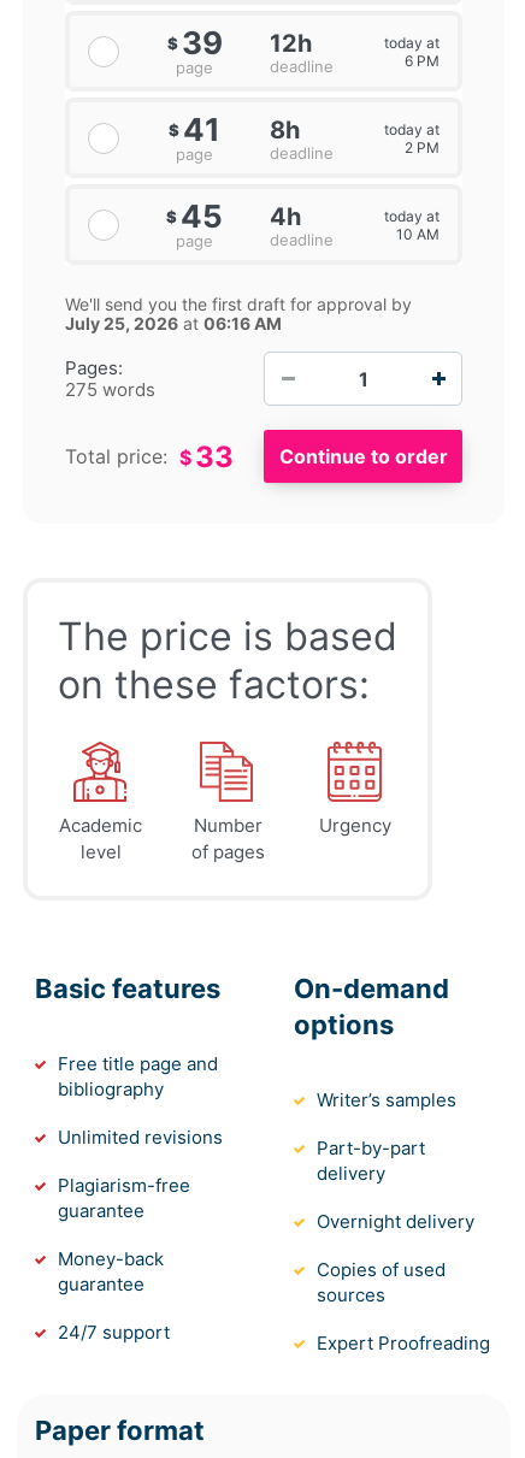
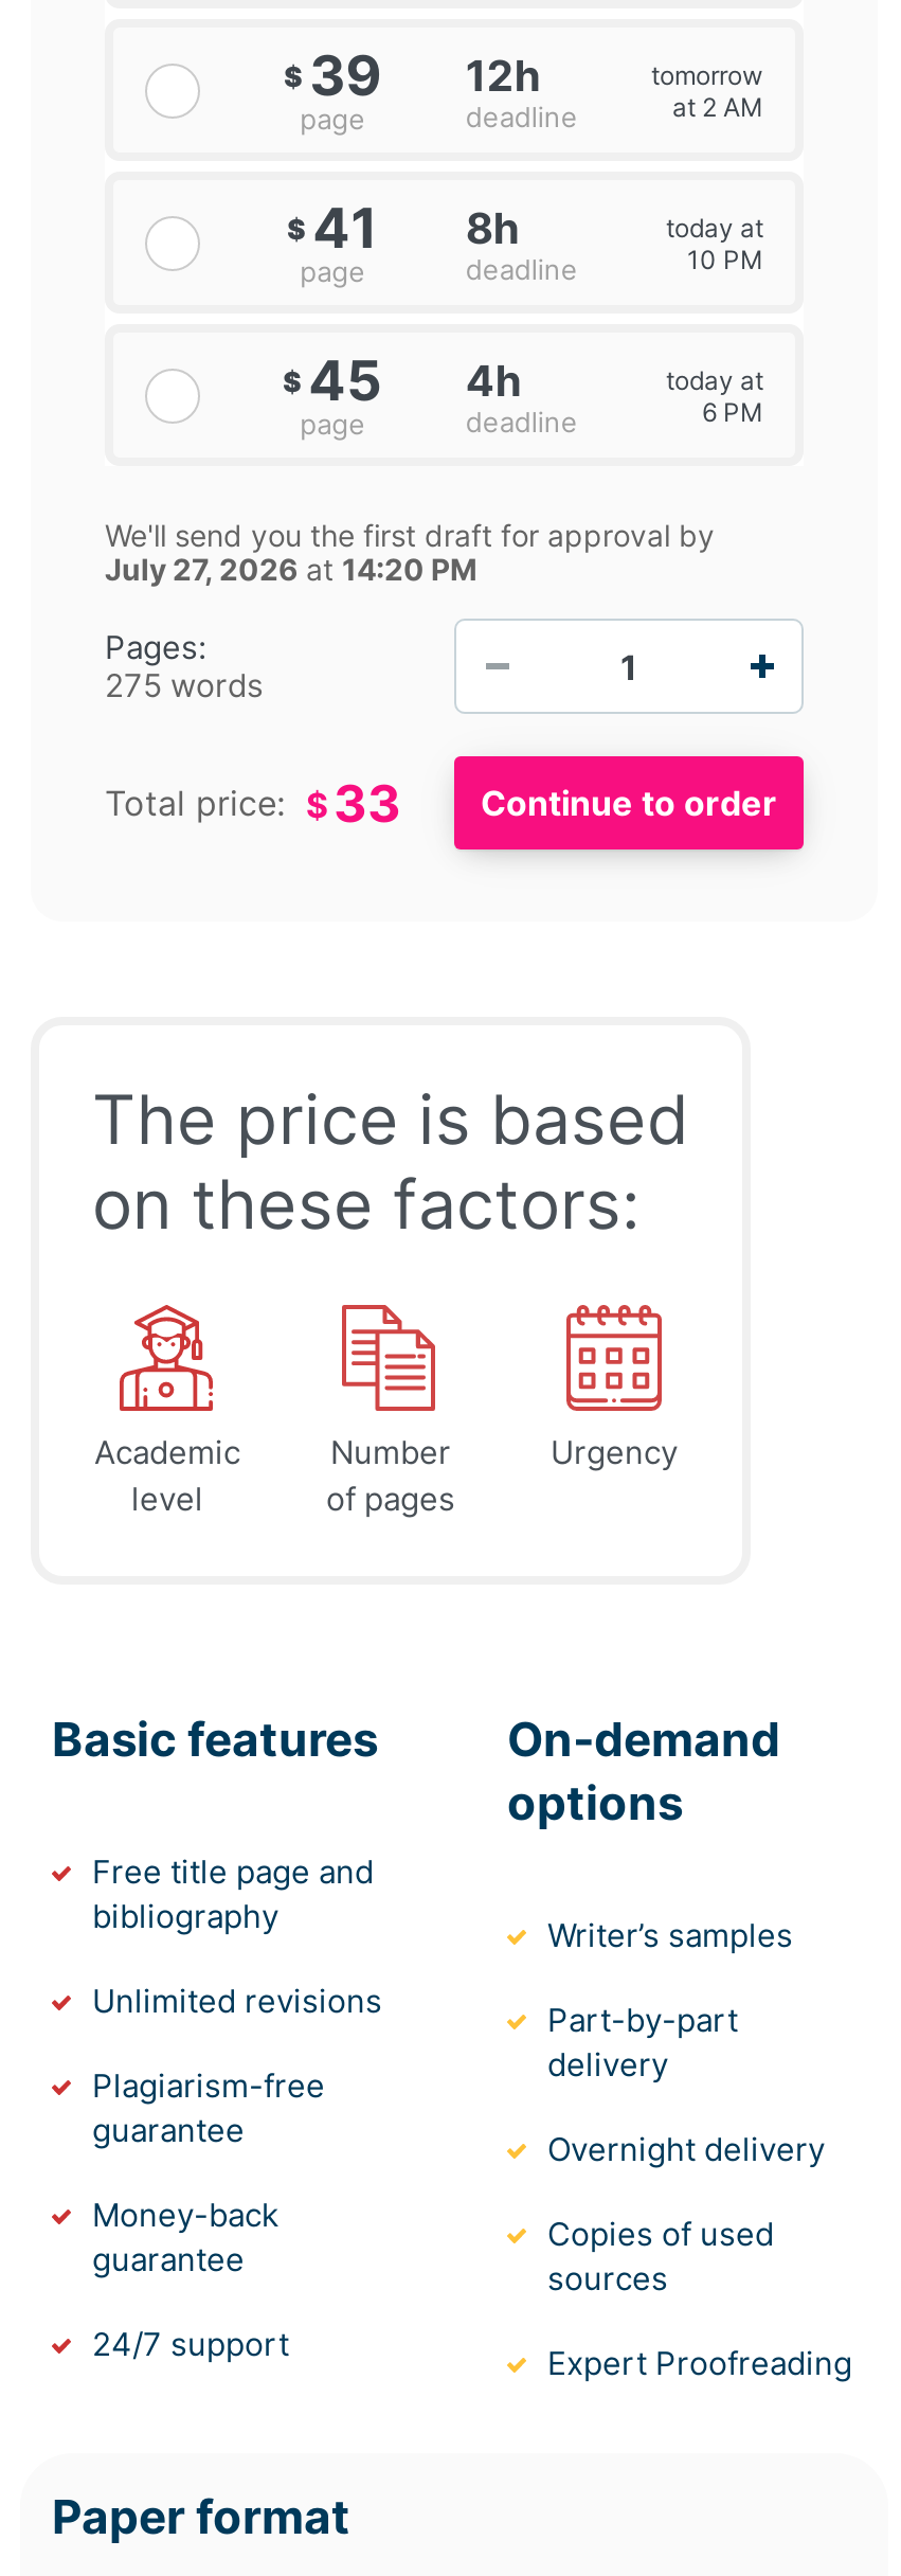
[384,33,440,69] today at | 6 PM -> [651,59,763,122] tomorrow | at 2 AM
[405,138,440,156] 2 PM -> [687,243,763,275] 10 PM
[396,225,440,243] 10 AM -> [702,396,763,427] 6 PM
[65,313,282,334] July 25, 2026 at 06:16 AM -> [105,551,477,587] July 27, 2026 at 14:20 PM

